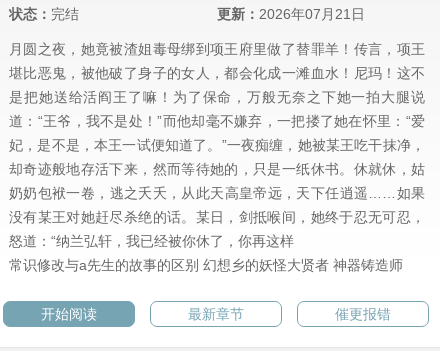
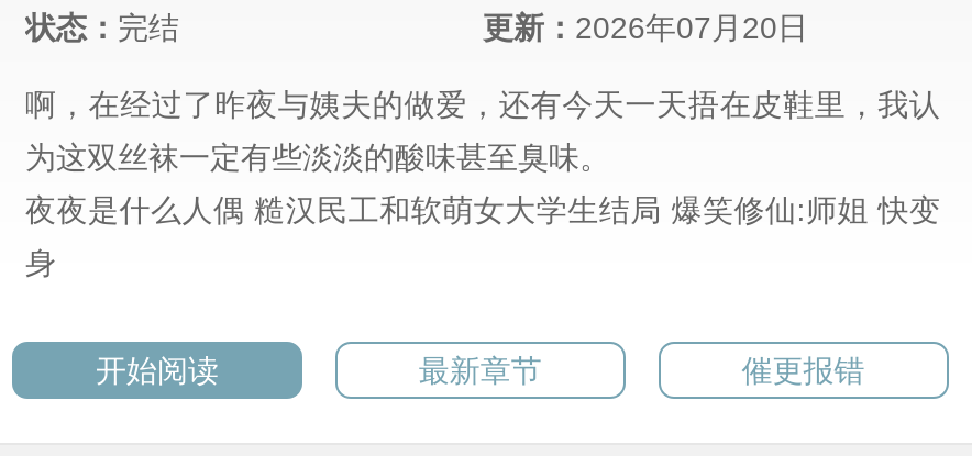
[9,6,425,273] 更新：2026年07月21日 | 月圆之夜，她竟被渣姐毒母绑到项王府里做了替罪羊！传言，项王 | 堪比恶鬼，被他破了身子的女人，都会化成一滩血水！尼玛！这不 | 是把她送给活阎王了嘛！为了保命，万般无奈之下她一拍大腿说 | 道：“王爷，我不是处！”而他却毫不嫌弃，一把搂了她在怀里：“爱 | 妃，是不是，本王一试便知道了。”一夜痴缠，她被某王吃干抹净， | 却奇迹般地存活下来，然而等待她的，只是一纸休书。休就休，姑 | 奶奶包袱一卷，逃之夭夭，从此天高皇帝远，天下任逍遥……如果 | 没有某王对她赶尽杀绝的话。某日，剑抵喉间，她终于忍无可忍， | 怒道：“纳兰弘轩，我已经被你休了，你再这样 | 常识修改与a先生的故事的区别 幻想乡的妖怪大贤者 神器铸造师 -> [25,11,940,281] 更新：2026年07月20日 | 啊，在经过了昨夜与姨夫的做爱，还有今天一天捂在皮鞋里，我认 | 为这双丝袜一定有些淡淡的酸味甚至臭味。 | 夜夜是什么人偶 糙汉民工和软萌女大学生结局 爆笑修仙:师姐 快变 | 身

